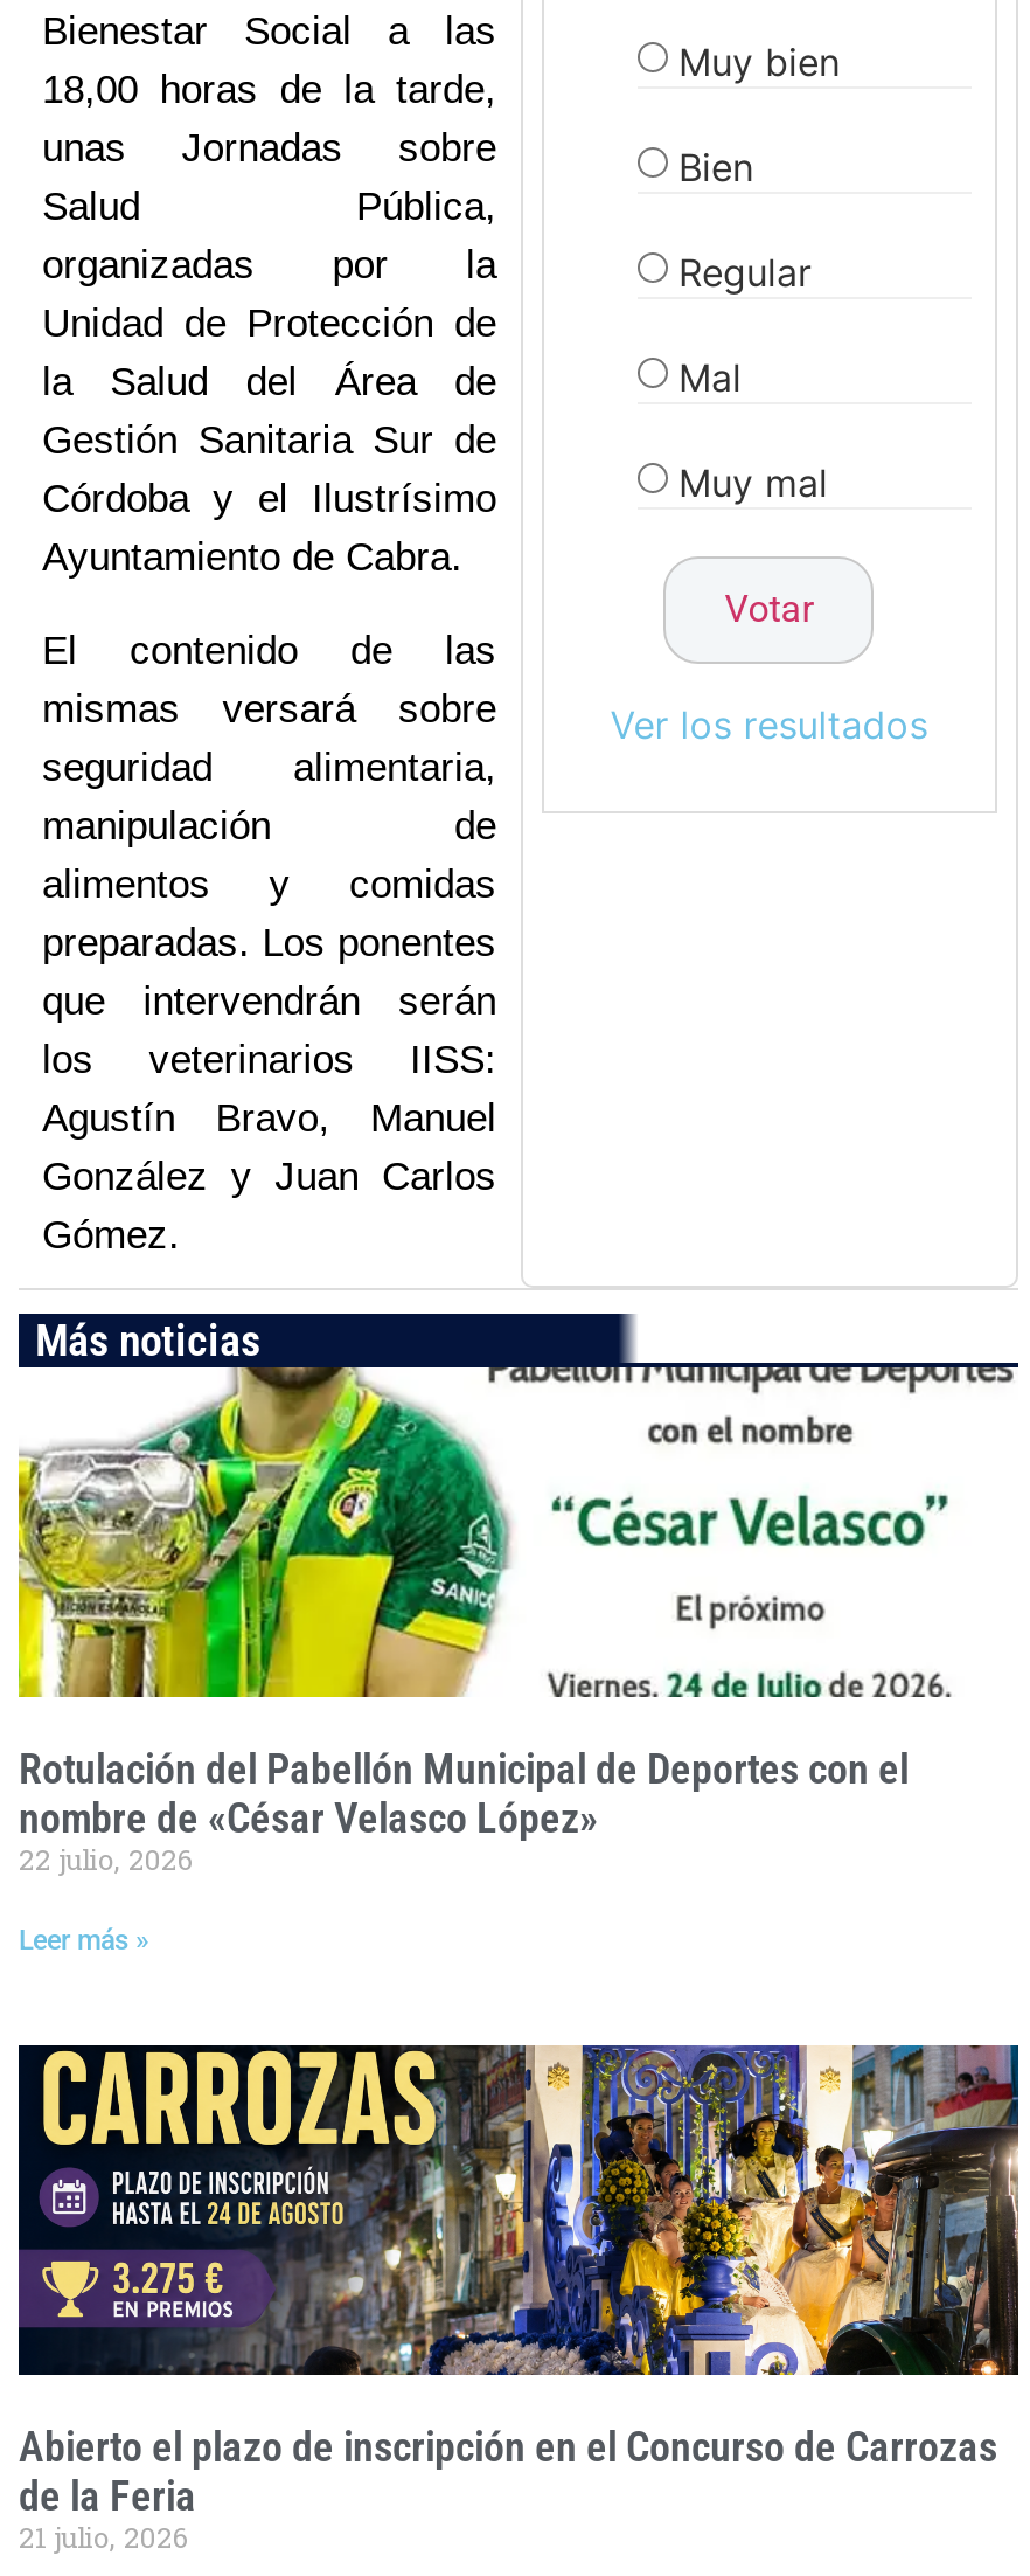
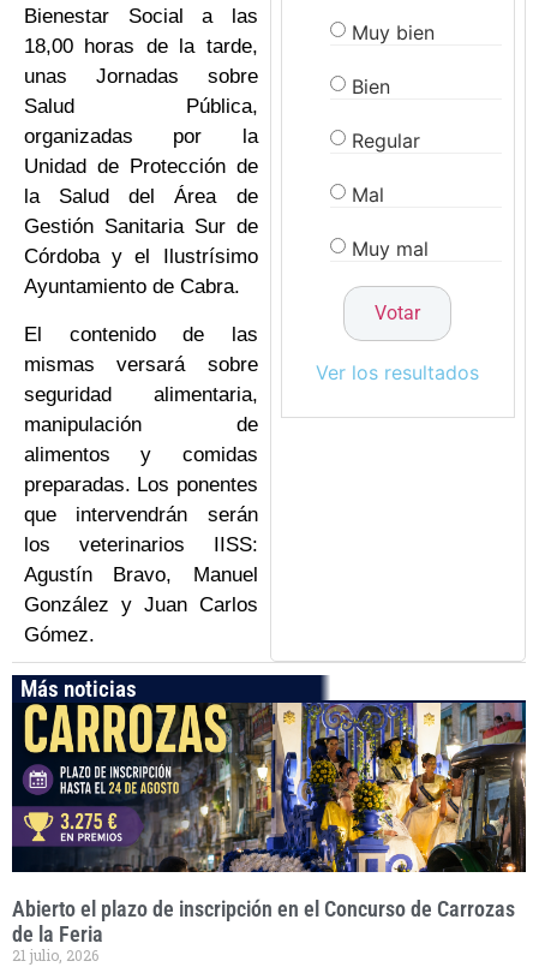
[16,1365,1016,1957] [image] | Rotulación del Pabellón Municipal de Deportes con el | nombre de «César Velasco López» | 22 julio, 2026 | Leer más » -> none

